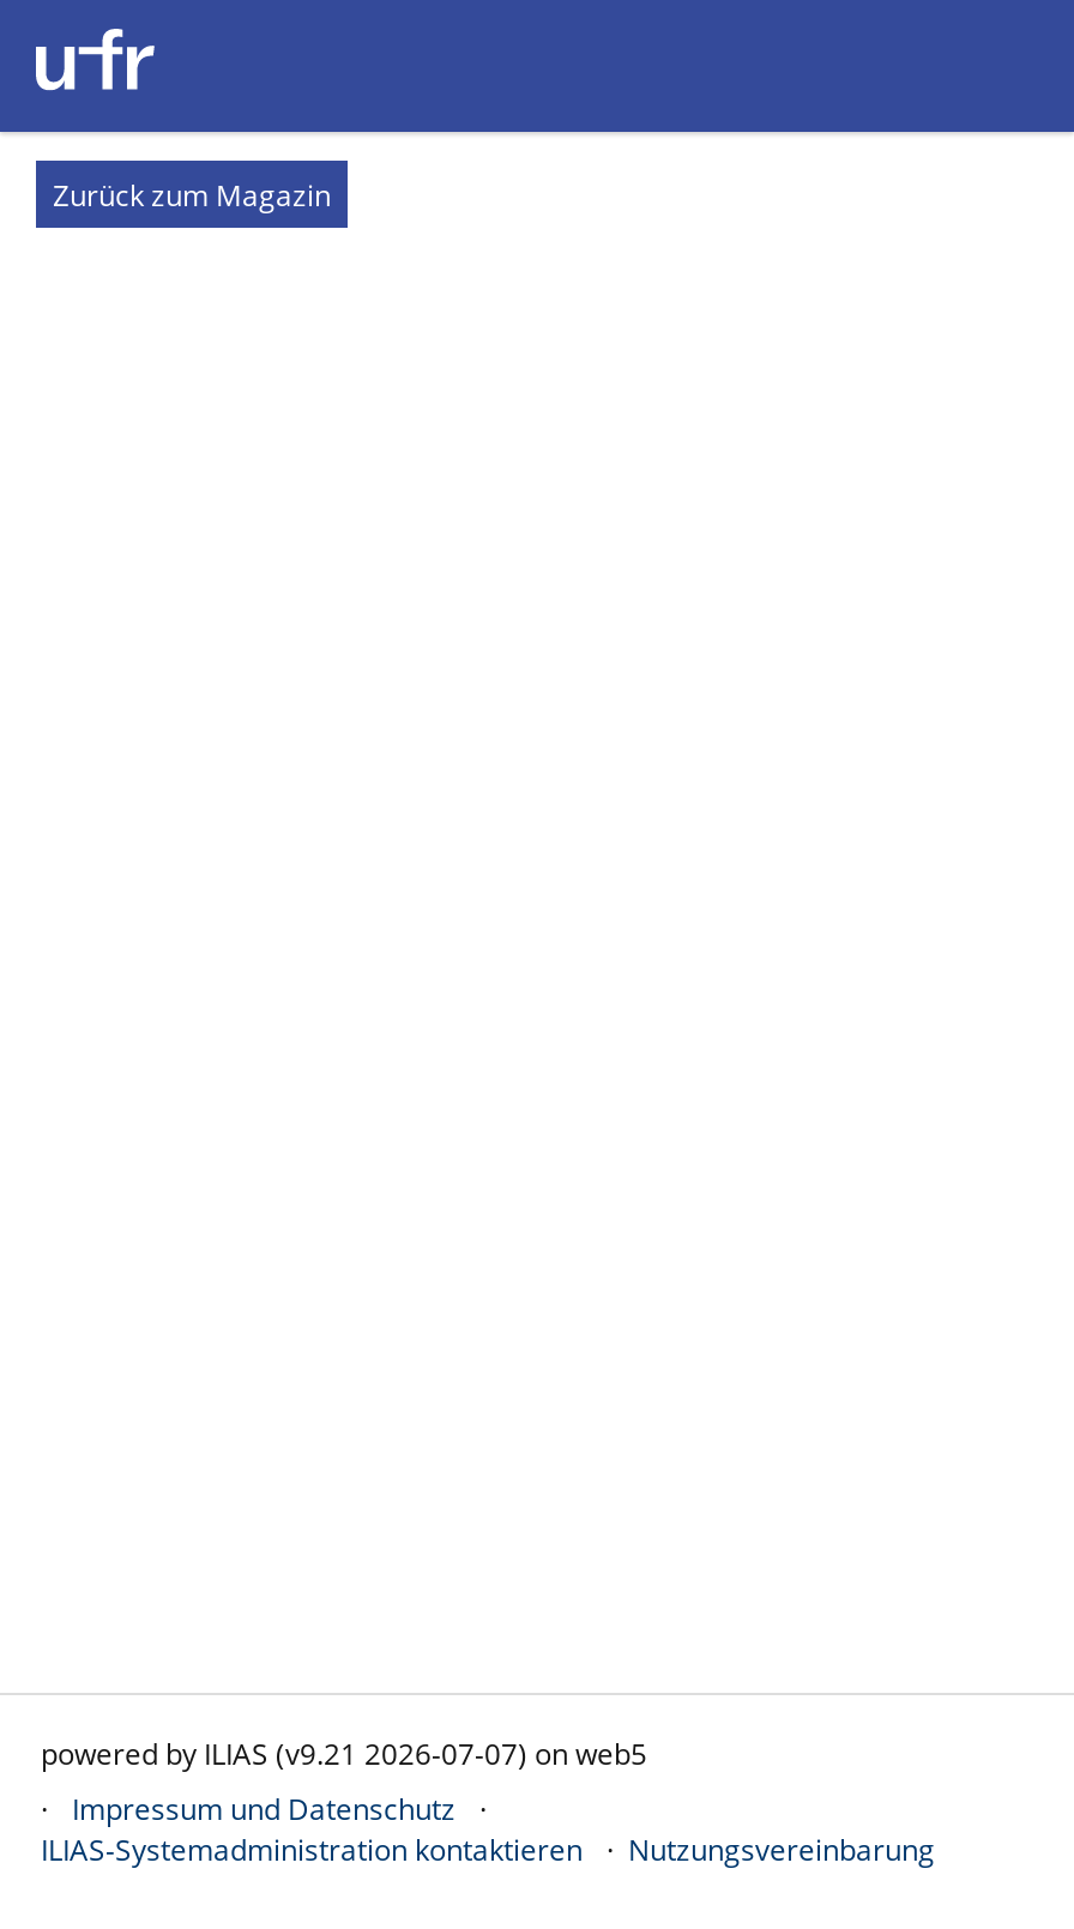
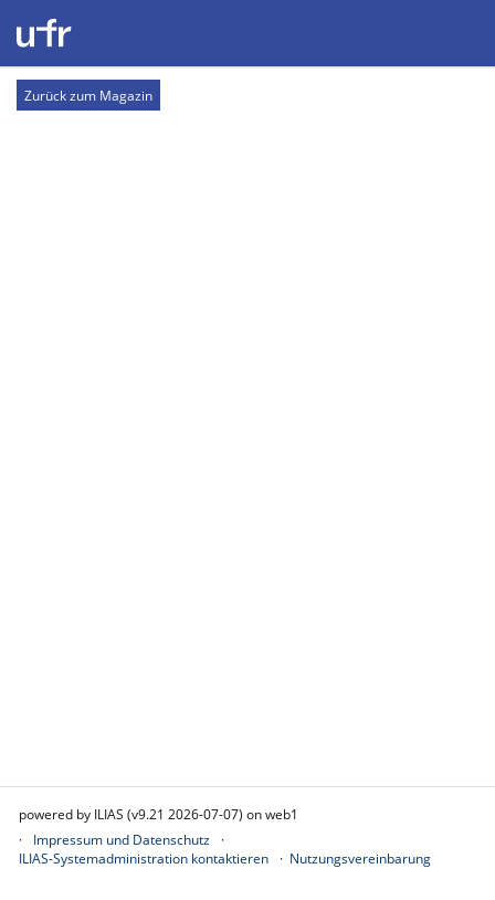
[41,1734,647,1774] powered by ILIAS (v9.21 2026-07-07) on web5 -> [19,805,298,824] powered by ILIAS (v9.21 2026-07-07) on web1

